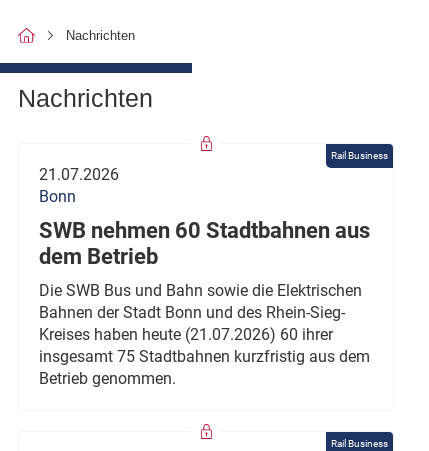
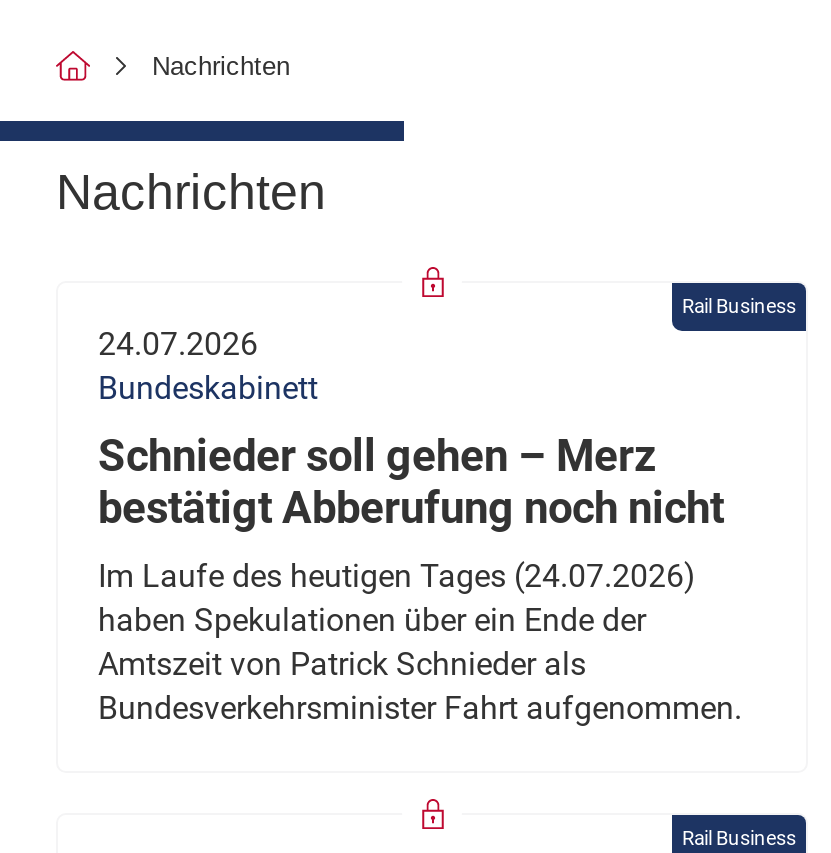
[39,165,119,206] 21.07.2026 | Bonn -> [98,325,318,407] 24.07.2026 | Bundeskabinett
[39,218,370,269] SWB nehmen 60 Stadtbahnen aus | dem Betrieb -> [98,431,724,533] Schnieder soll gehen – Merz | bestätigt Abberufung noch nicht
[39,281,370,388] Die SWB Bus und Bahn sowie die Elektrischen | Bahnen der Stadt Bonn und des Rhein-Sieg- | Kreises haben heute (21.07.2026) 60 ihrer | insgesamt 75 Stadtbahnen kurzfristig aus dem | Betrieb genommen. -> [98,557,742,727] Im Laufe des heutigen Tages (24.07.2026) | haben Spekulationen über ein Ende der | Amtszeit von Patrick Schnieder als | Bundesverkehrsminister Fahrt aufgenommen.

